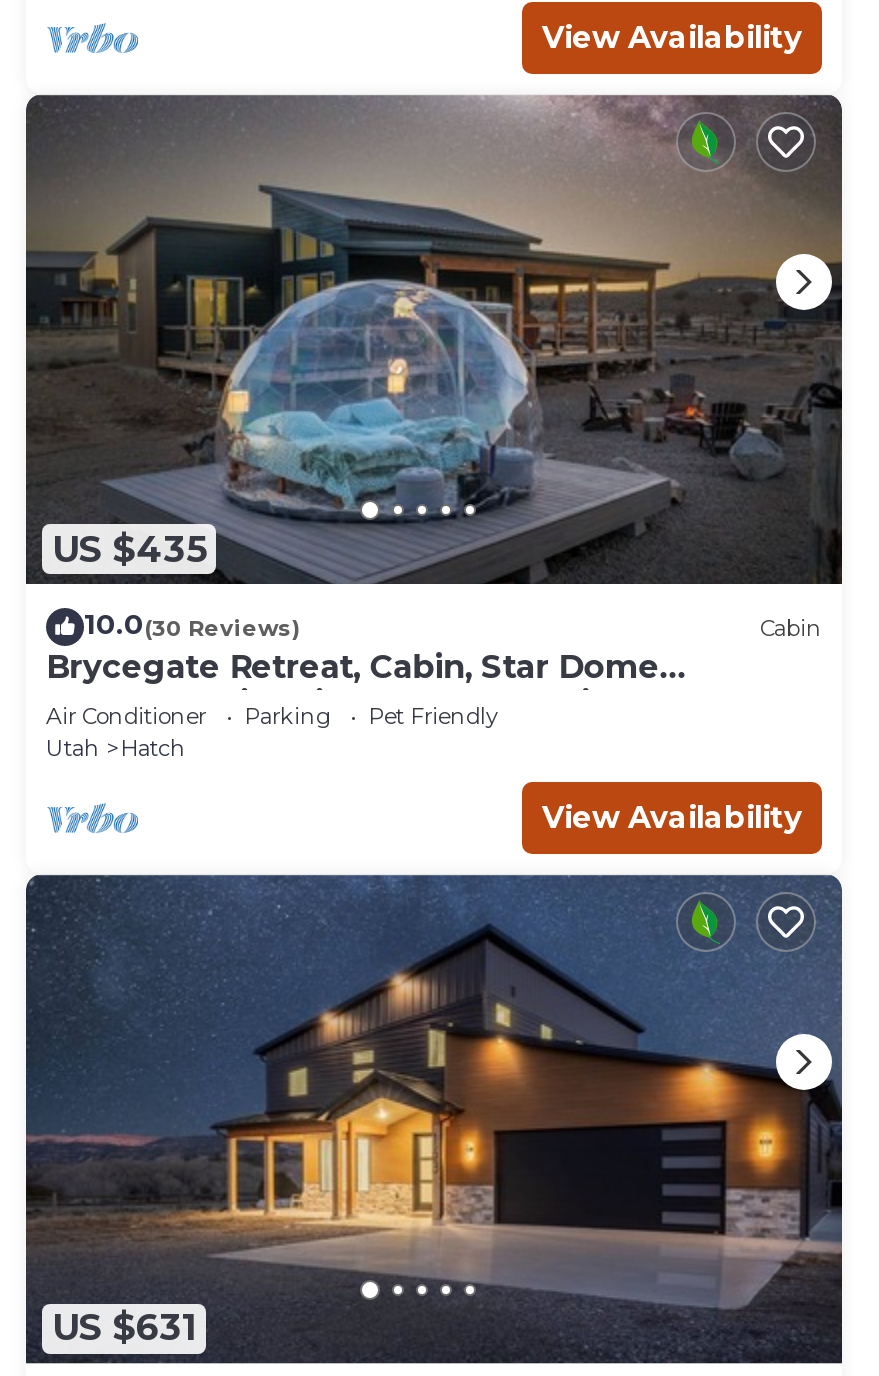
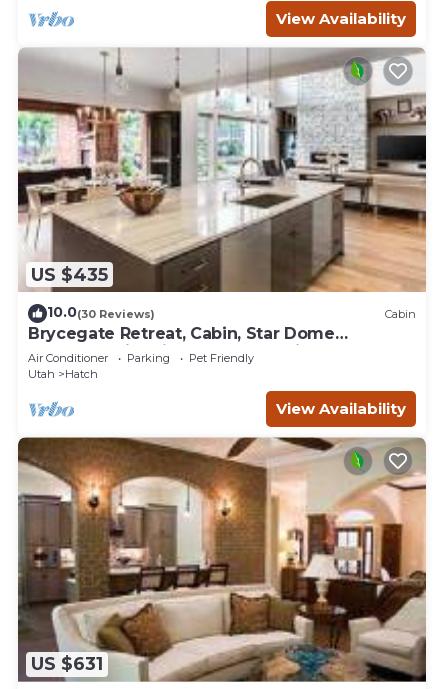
[24,94,844,586] [image] -> [18,48,427,293] [image]
[24,874,844,1364] [image] -> [18,437,427,682] [image]

